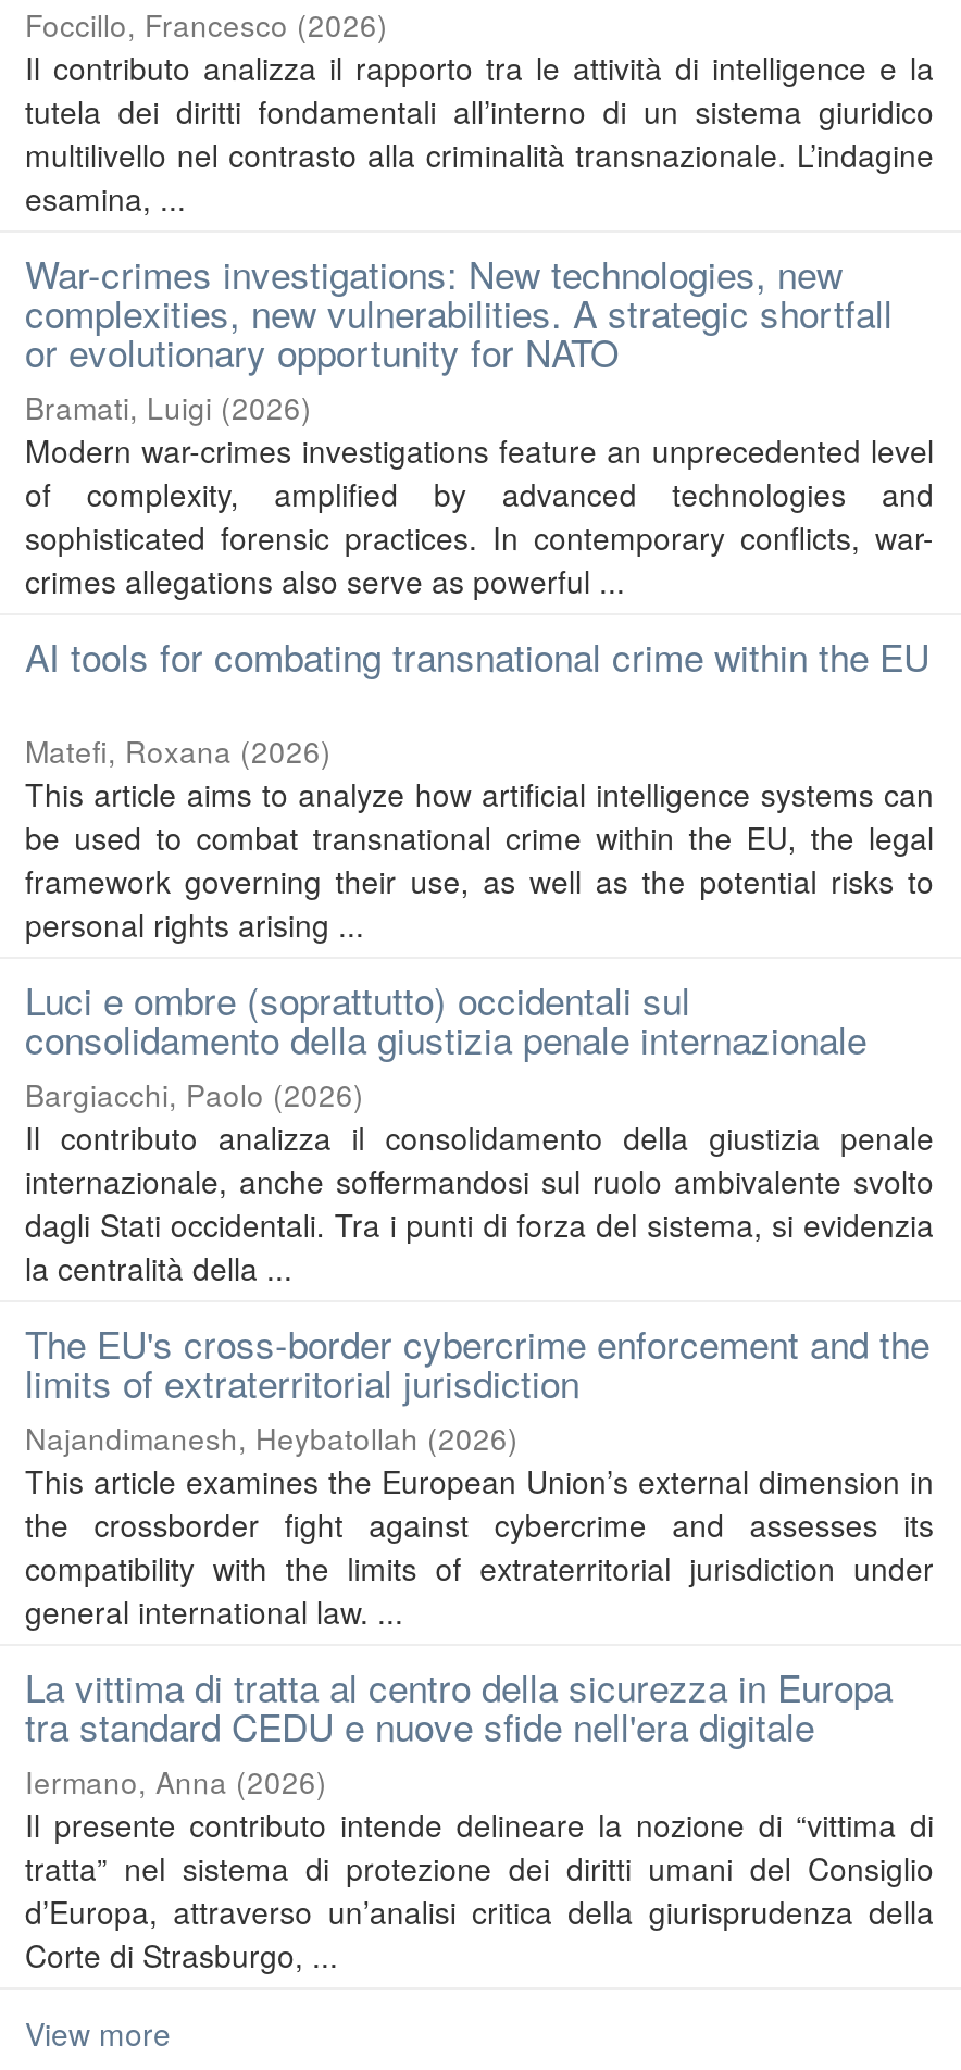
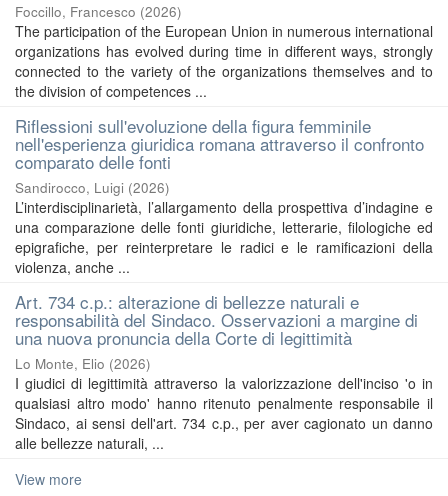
[25,46,934,1977] Il contributo analizza il rapporto tra le attività di intelligence e la | tutela dei diritti fondamentali all’interno di un sistema giuridico | multilivello nel contrasto alla criminalità transnazionale. L’indagine | esamina, ... | War-crimes investigations: New technologies, new | complexities, new vulnerabilities. A strategic shortfall | or evolutionary opportunity for NATO | Bramati, Luigi (2026) | Modern war-crimes investigations feature an unprecedented level | of complexity, amplified by advanced technologies and | sophisticated forensic practices. In contemporary conflicts, war- | crimes allegations also serve as powerful ... | AI tools for combating transnational crime within the EU | Matefi, Roxana (2026) | This article aims to analyze how artificial intelligence systems can | be used to combat transnational crime within the EU, the legal | framework governing their use, as well as the potential risks to | personal rights arising ... | Luci e ombre (soprattutto) occidentali sul | consolidamento della giustizia penale internazionale | Bargiacchi, Paolo (2026) | Il contributo analizza il consolidamento della giustizia penale | internazionale, anche soffermandosi sul ruolo ambivalente svolto | dagli Stati occidentali. Tra i punti di forza del sistema, si evidenzia | la centralità della ... | The EU's cross-border cybercrime enforcement and the | limits of extraterritorial jurisdiction | Najandimanesh, Heybatollah (2026) | This article examines the European Union’s external dimension in | the crossborder fight against cybercrime and assesses its | compatibility with the limits of extraterritorial jurisdiction under | general international law. ... | La vittima di tratta al centro della sicurezza in Europa | tra standard CEDU e nuove sfide nell'era digitale | Iermano, Anna (2026) | Il presente contributo intende delineare la nozione di “vittima di | tratta” nel sistema di protezione dei diritti umani del Consiglio | d’Europa, attraverso un’analisi critica della giurisprudenza della | Corte di Strasburgo, ... -> [15,21,433,453] The participation of the European Union in numerous international | organizations has evolved during time in different ways, strongly | connected to the variety of the organizations themselves and to | the division of competences ... | Riflessioni sull'evoluzione della figura femminile | nell'esperienza giuridica romana attraverso il confronto | comparato delle fonti | Sandirocco, Luigi (2026) | L’interdisciplinarietà, l’allargamento della prospettiva d’indagine e | una comparazione delle fonti giuridiche, letterarie, filologiche ed | epigrafiche, per reinterpretare le radici e le ramificazioni della | violenza, anche ... | Art. 734 c.p.: alterazione di bellezze naturali e | responsabilità del Sindaco. Osservazioni a margine di | una nuova pronuncia della Corte di legittimità | Lo Monte, Elio (2026) | I giudici di legittimità attraverso la valorizzazione dell'inciso 'o in | qualsiasi altro modo' hanno ritenuto penalmente responsabile il | Sindaco, ai sensi dell'art. 734 c.p., per aver cagionato un danno | alle bellezze naturali, ...

